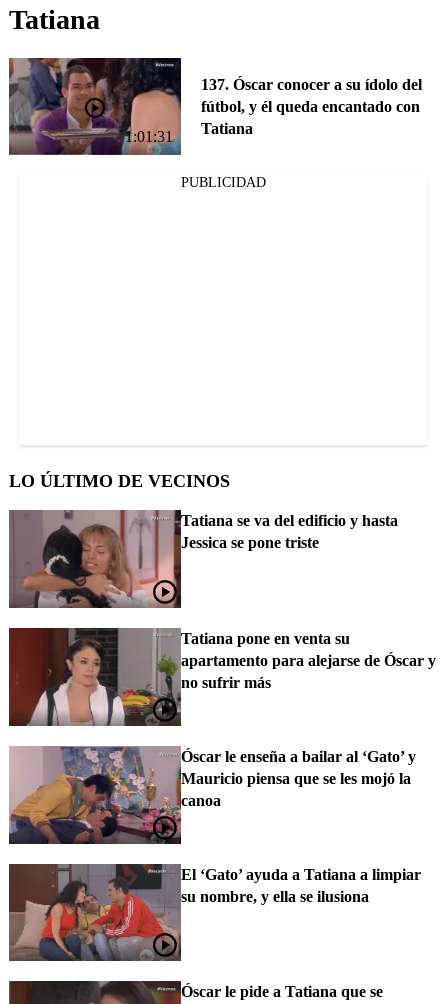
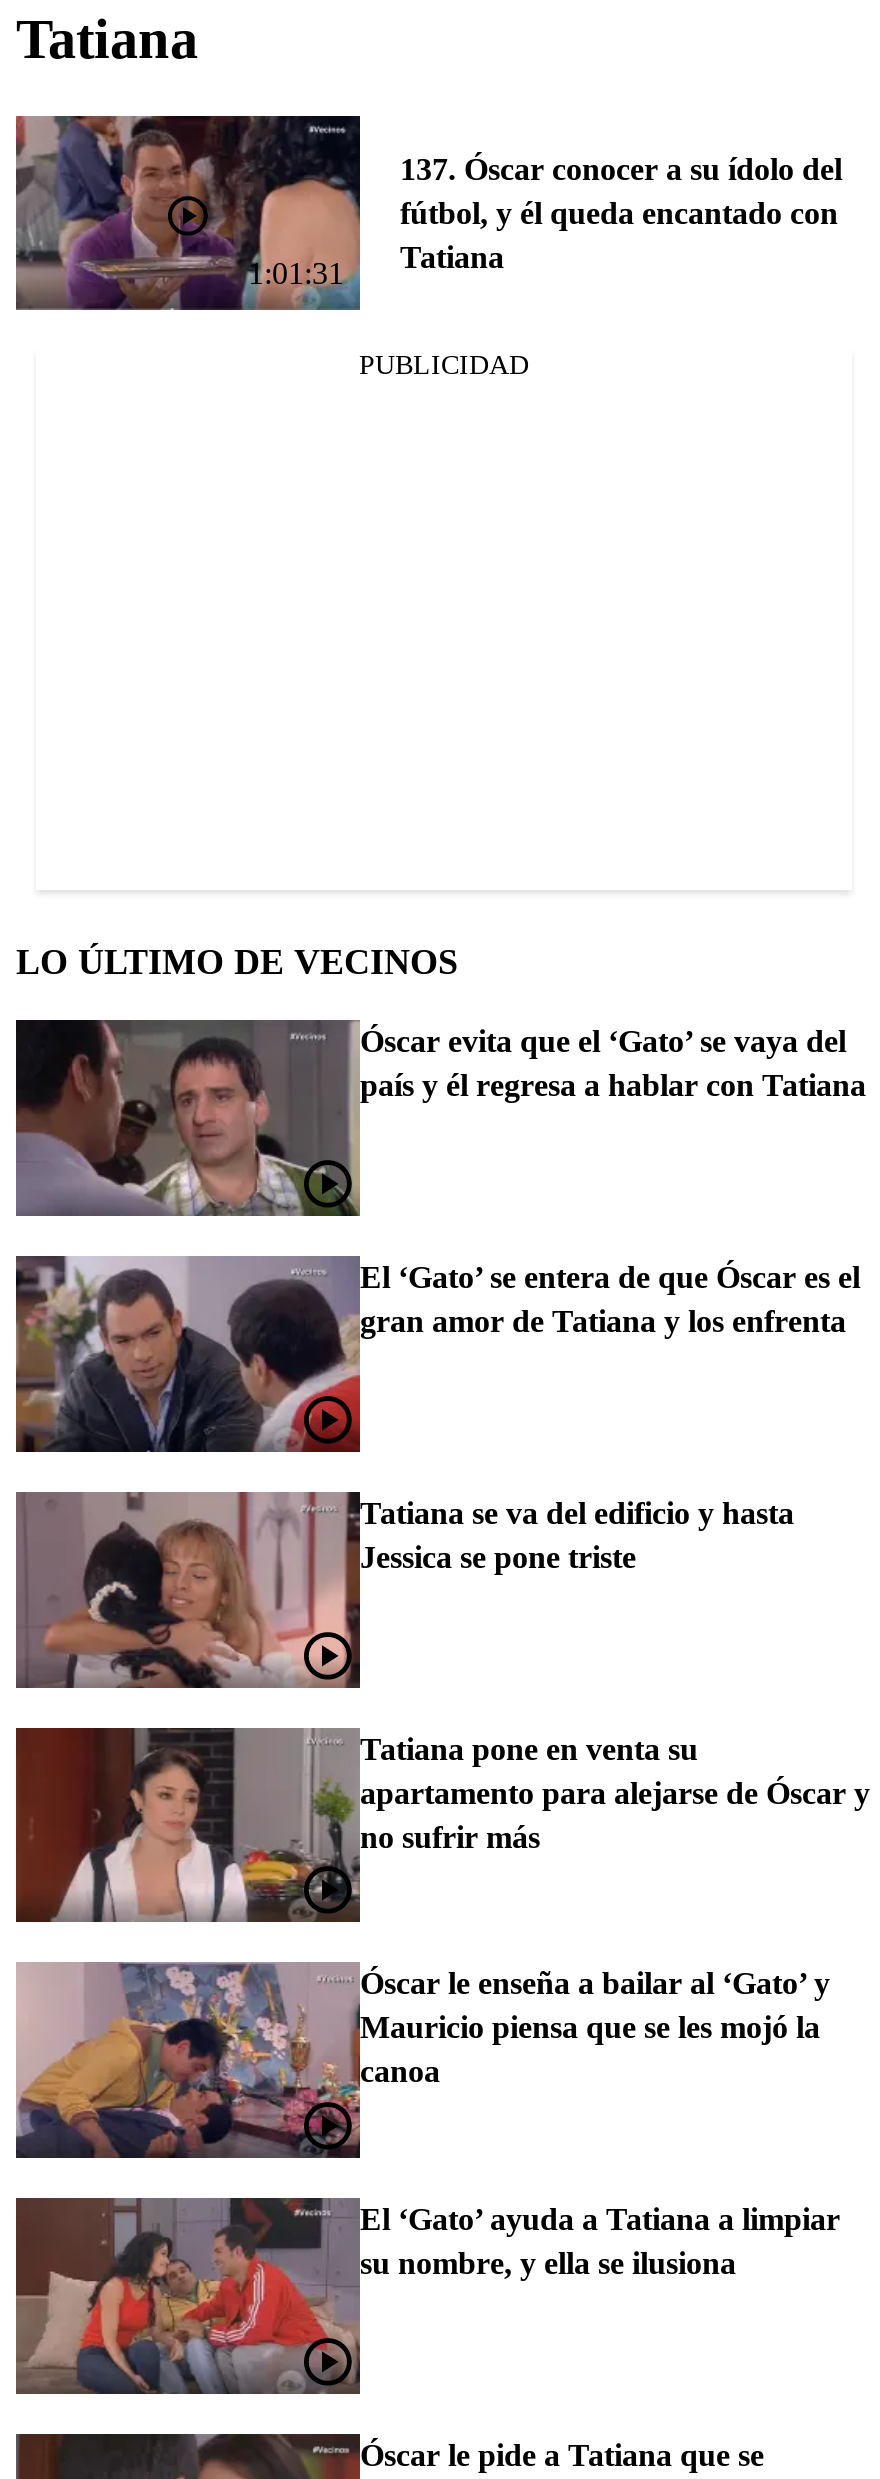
none -> [14,1020,866,1218] [image] | Óscar evita que el ‘Gato’ se vaya del | país y él regresa a hablar con Tatiana
none -> [16,1254,860,1454] [image] | El ‘Gato’ se entera de que Óscar es el | gran amor de Tatiana y los enfrenta

